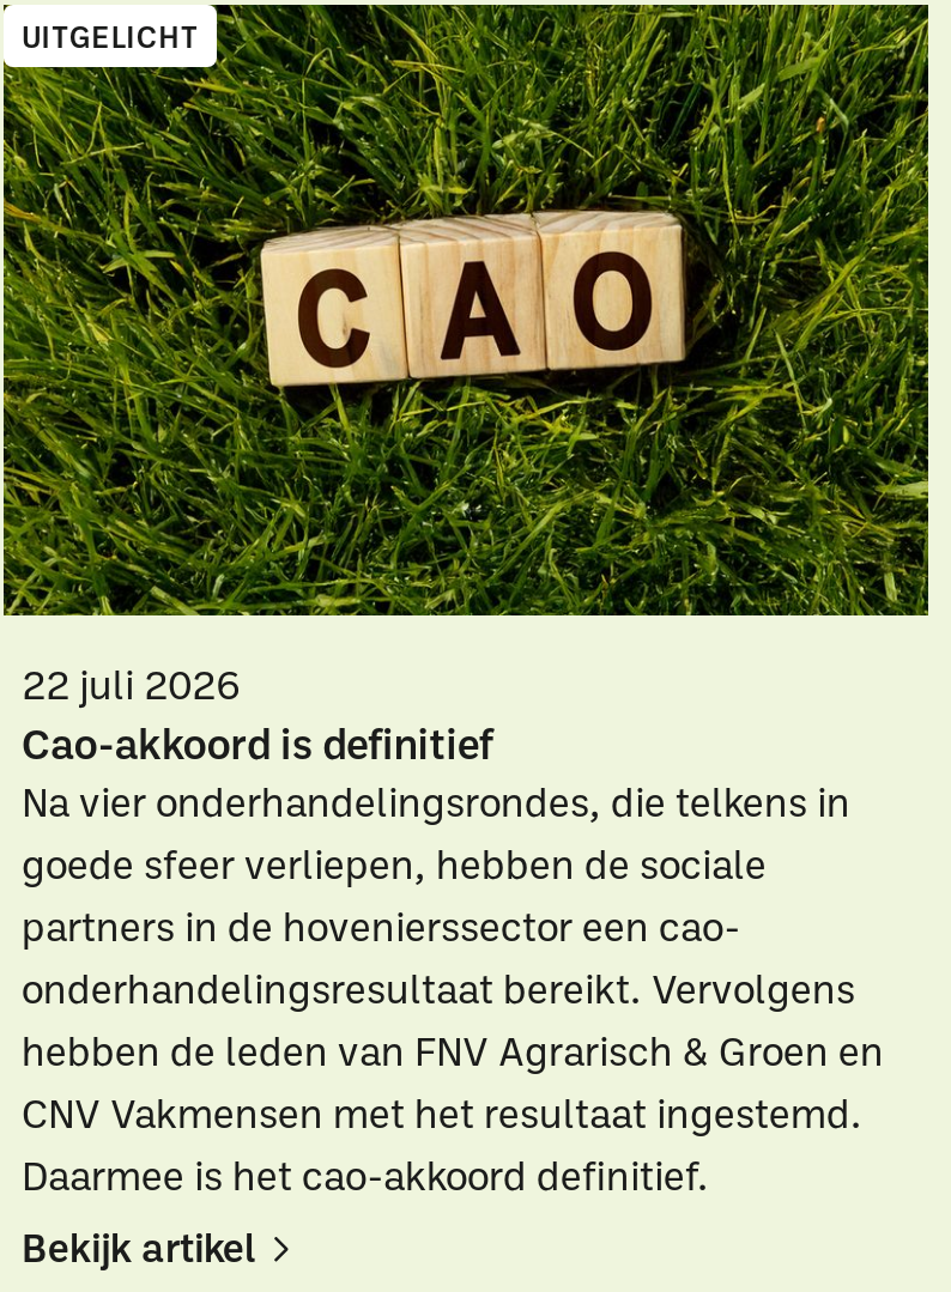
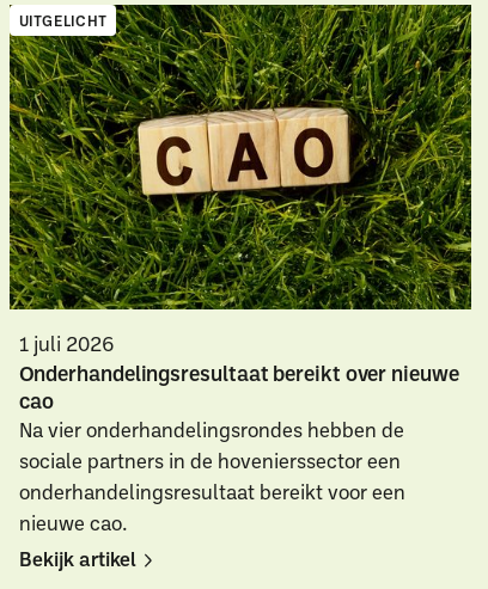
[22,658,884,1200] 22 juli 2026 | Cao-akkoord is definitief | Na vier onderhandelingsrondes, die telkens in | goede sfeer verliepen, hebben de sociale | partners in de hovenierssector een cao- | onderhandelingsresultaat bereikt. Vervolgens | hebben de leden van FNV Agrarisch & Groen en | CNV Vakmensen met het resultaat ingestemd. | Daarmee is het cao-akkoord definitief. -> [19,331,459,535] 1 juli 2026 | Onderhandelingsresultaat bereikt over nieuwe | cao | Na vier onderhandelingsrondes hebben de | sociale partners in de hovenierssector een | onderhandelingsresultaat bereikt voor een | nieuwe cao.

